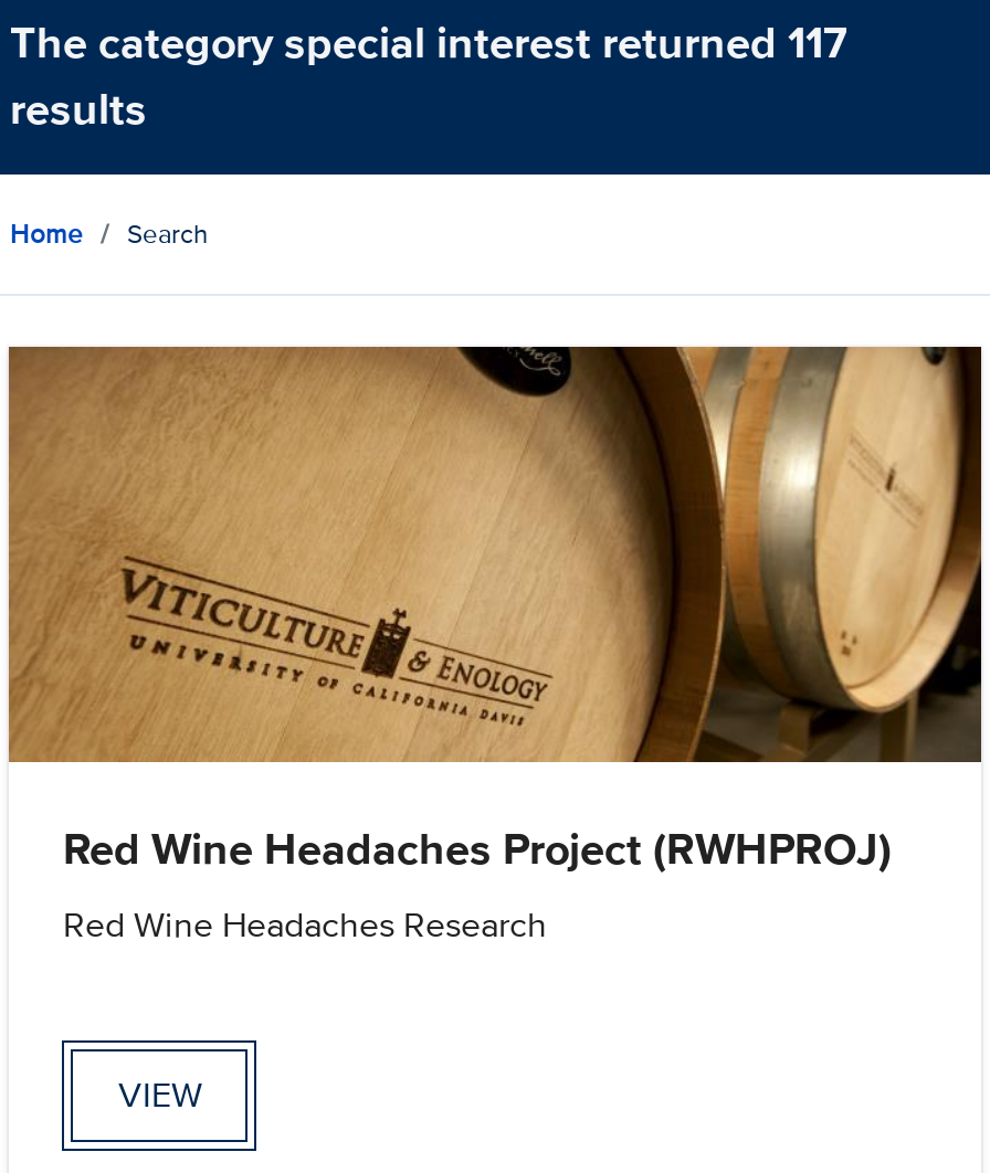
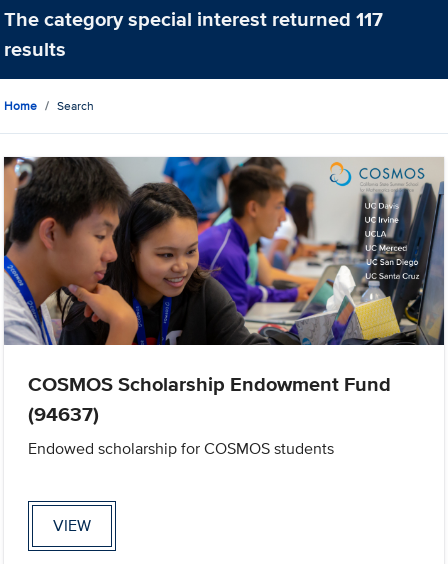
[7,345,983,950] [image] | Red Wine Headaches Project (RWHPROJ) | Red Wine Headaches Research -> [3,156,445,460] [image] | COSMOS Scholarship Endowment Fund | (94637) | Endowed scholarship for COSMOS students

